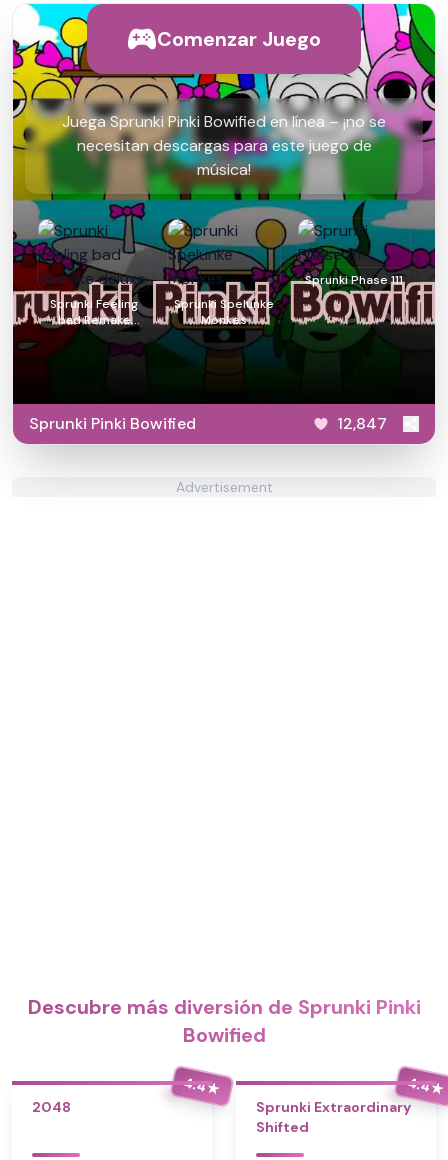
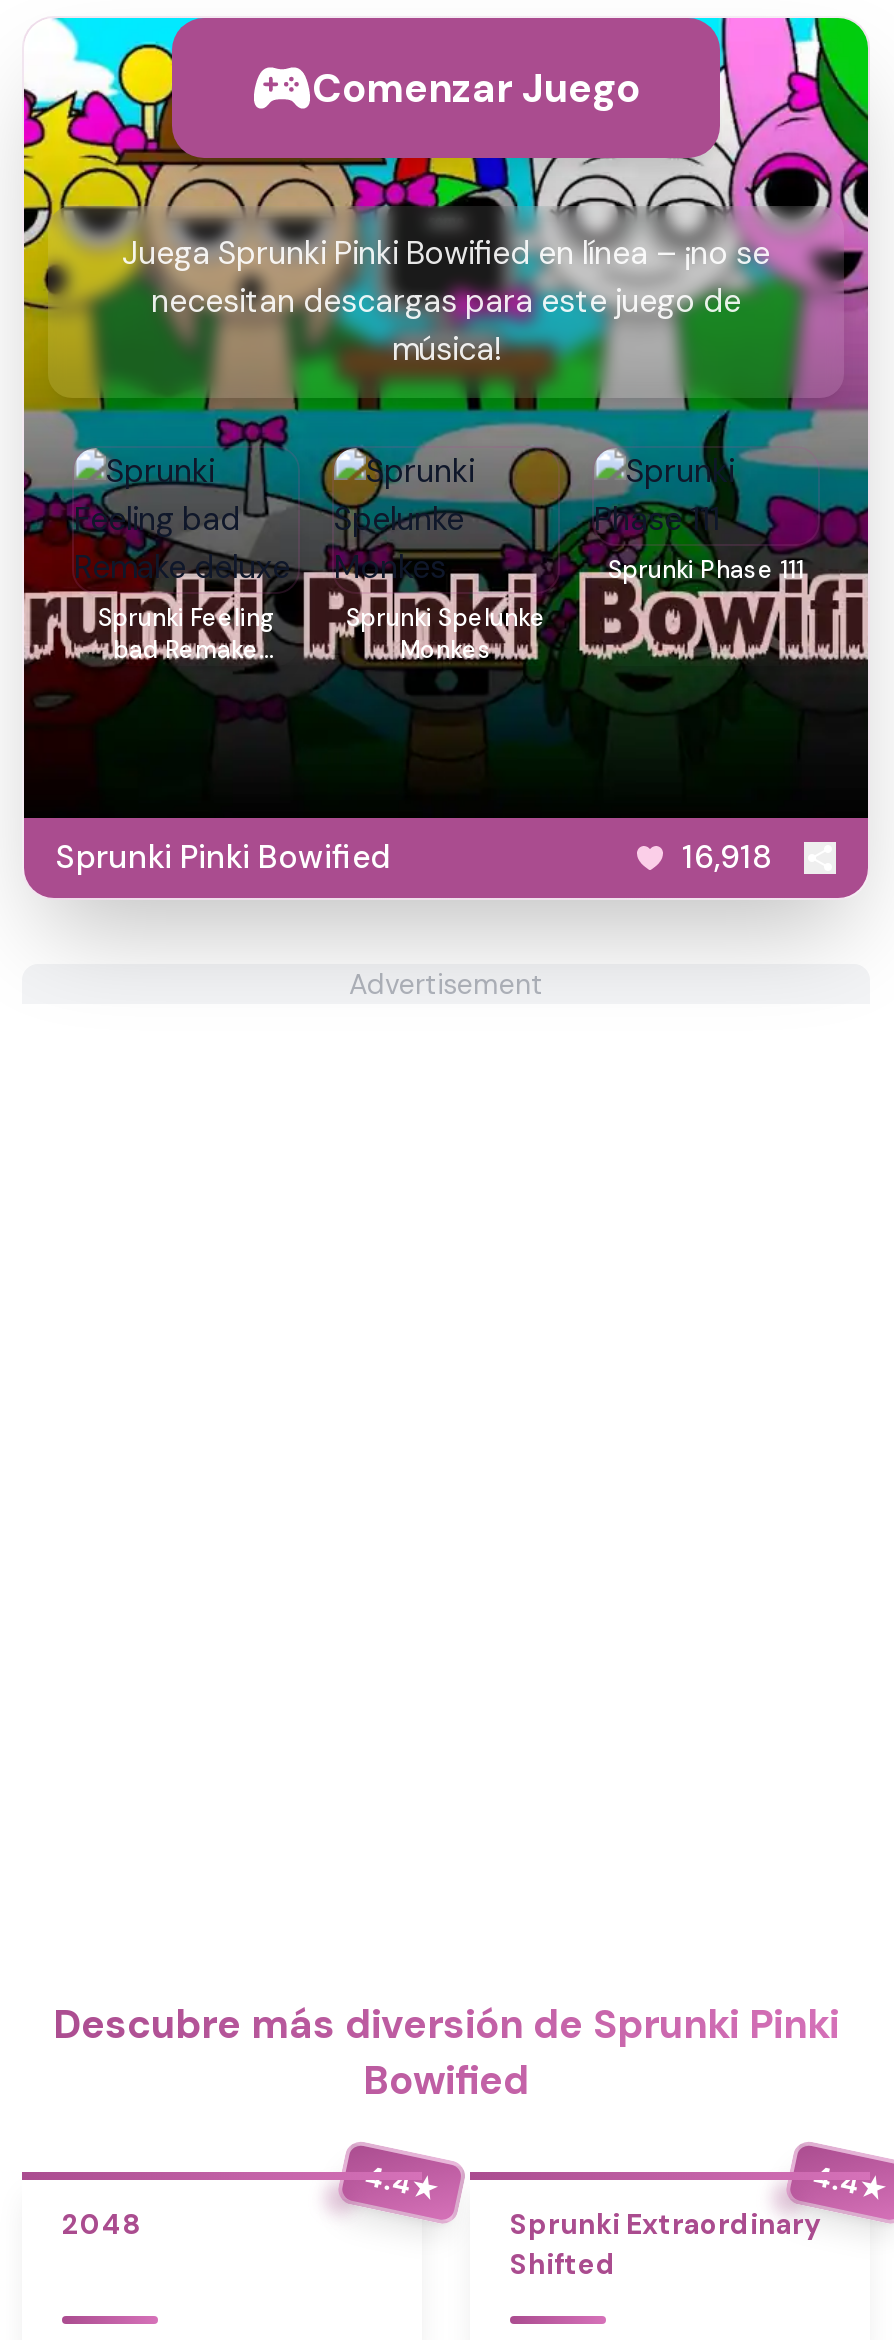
[337,413,387,434] 12,847 -> [682,836,772,878] 16,918

